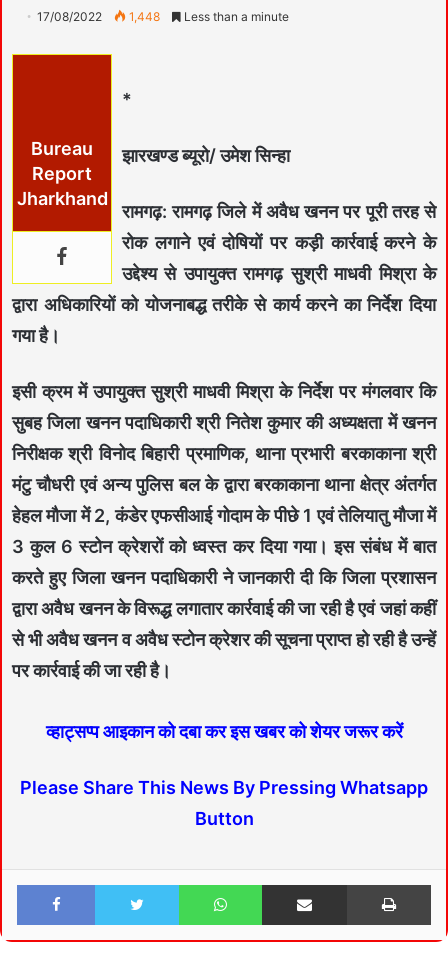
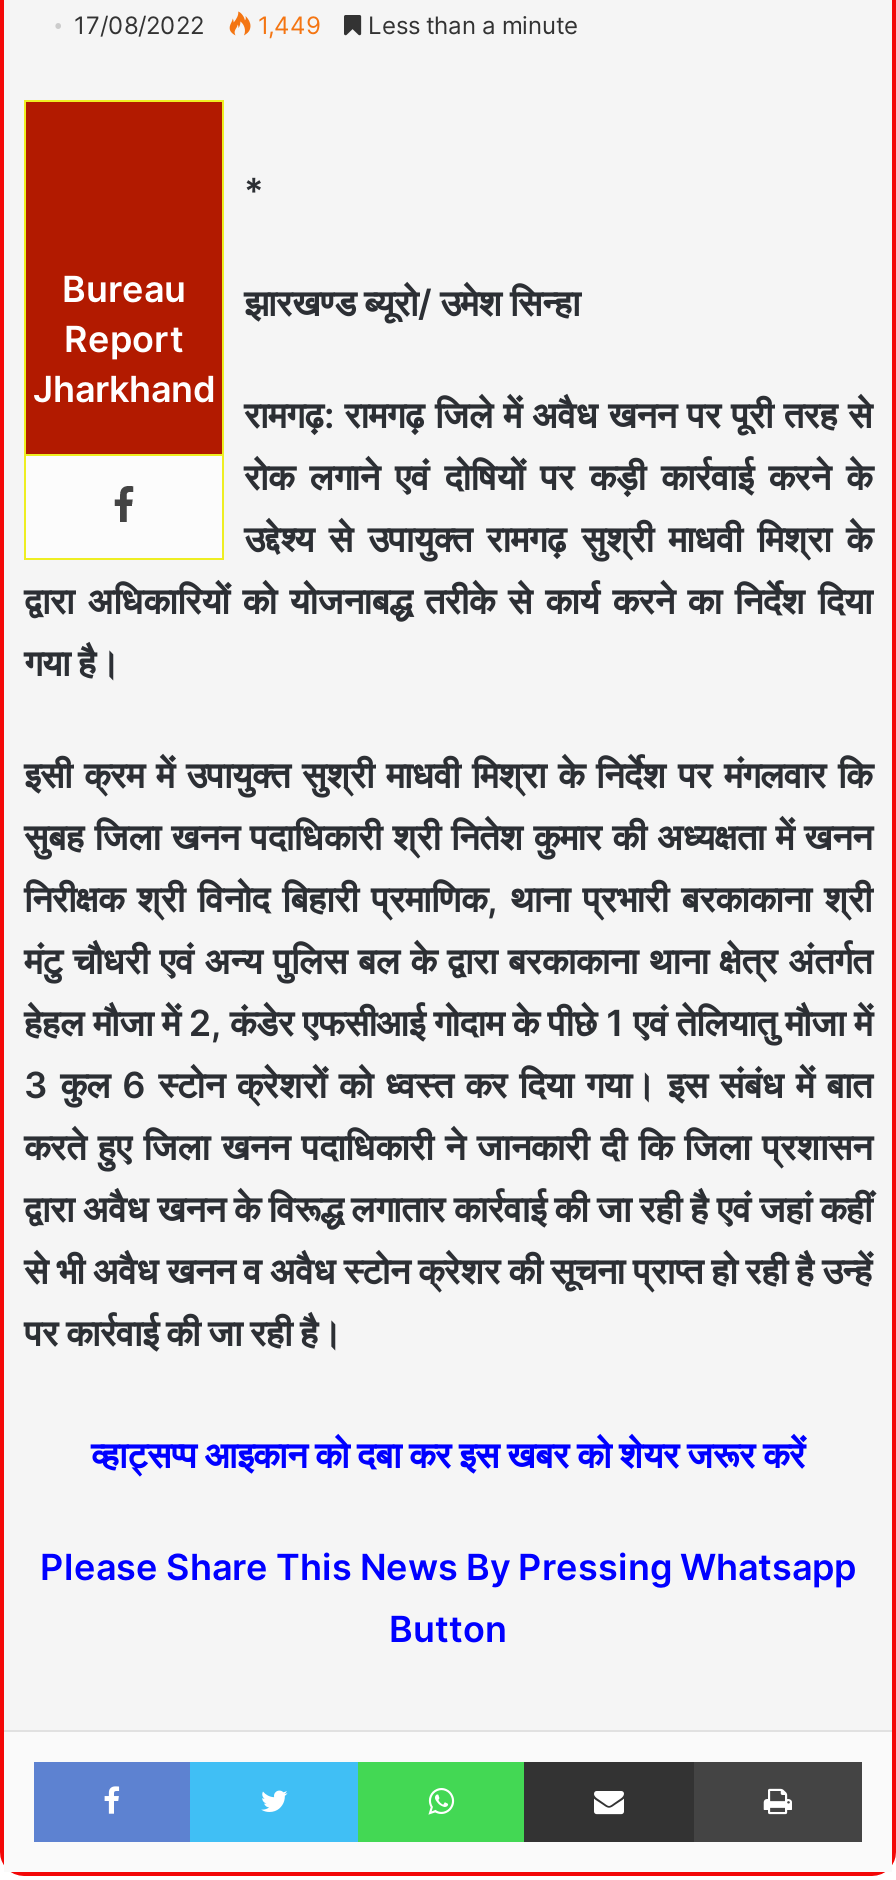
[37,9,289,24] 17/08/2022 1,448 Less than a minute -> [74,10,578,40] 17/08/2022 1,449 Less than a minute

